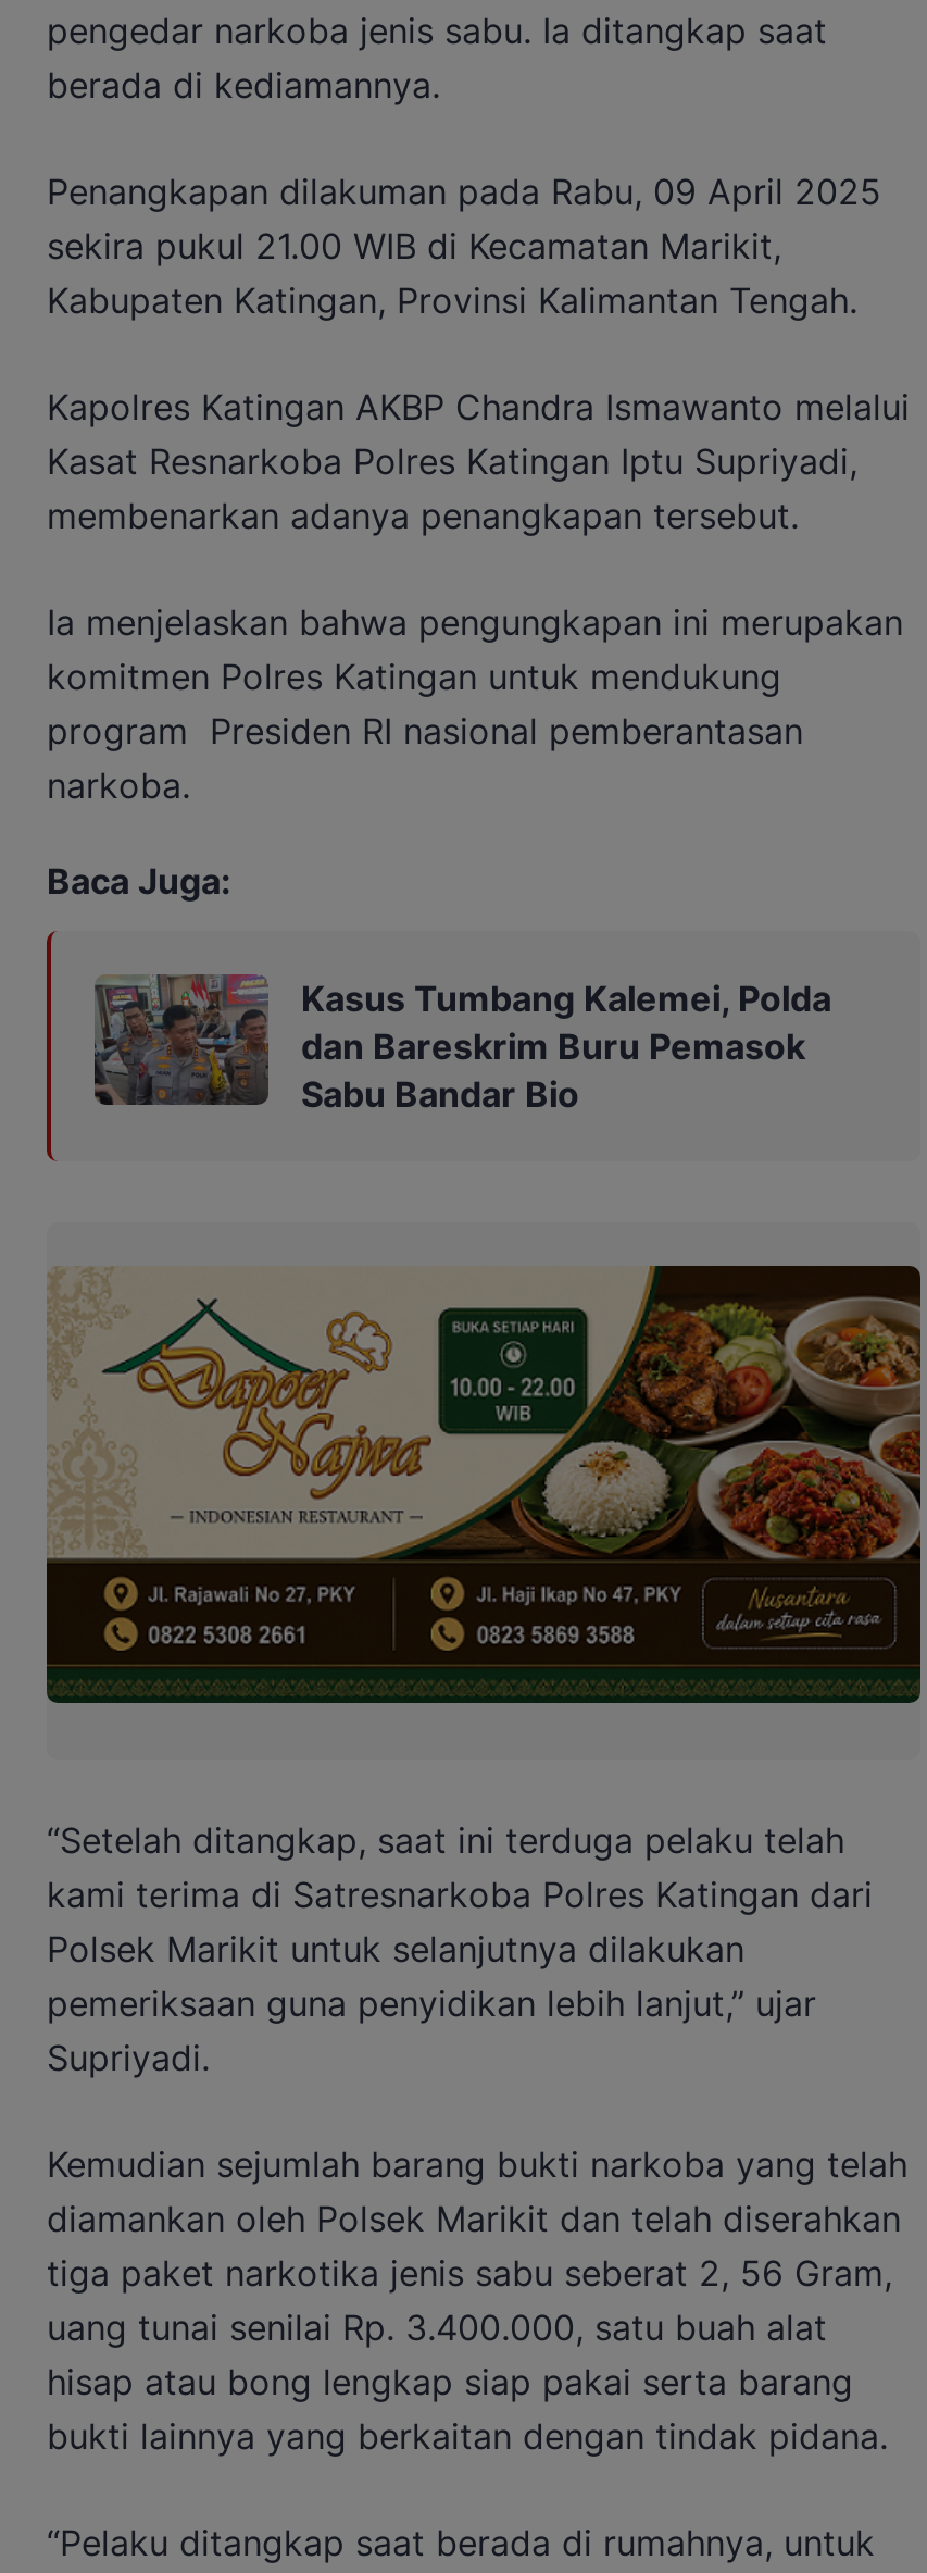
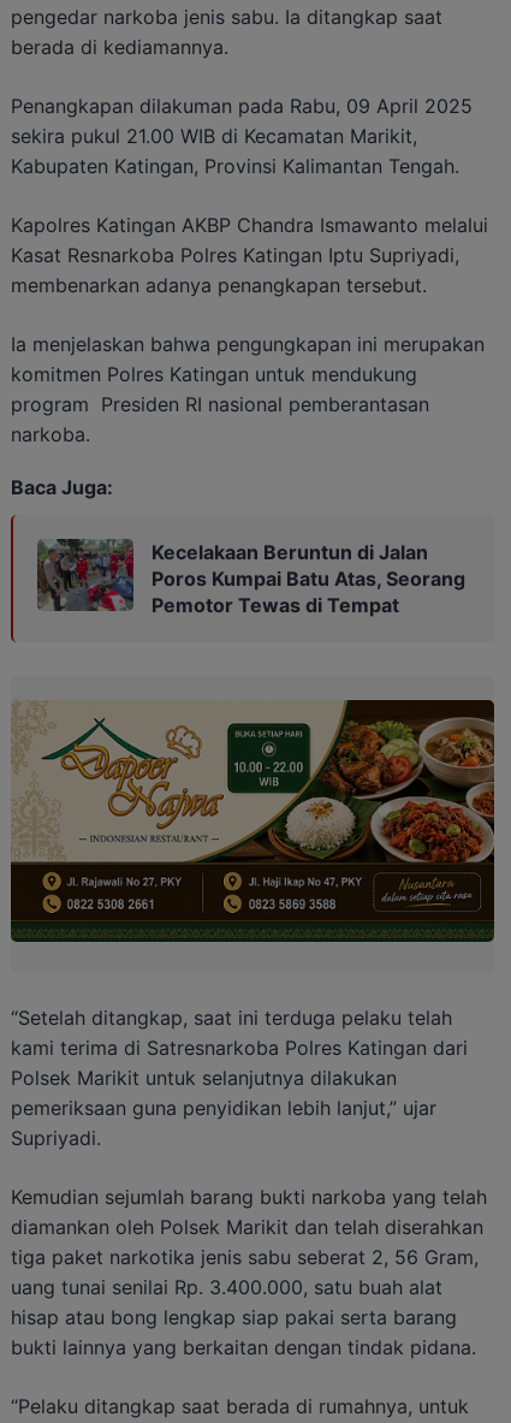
[95,972,831,1115] [image] | Kasus Tumbang Kalemei, Polda | dan Bareskrim Buru Pemasok | Sabu Bandar Bio -> [37,538,465,617] [image] | Kecelakaan Beruntun di Jalan | Poros Kumpai Batu Atas, Seorang | Pemotor Tewas di Tempat

